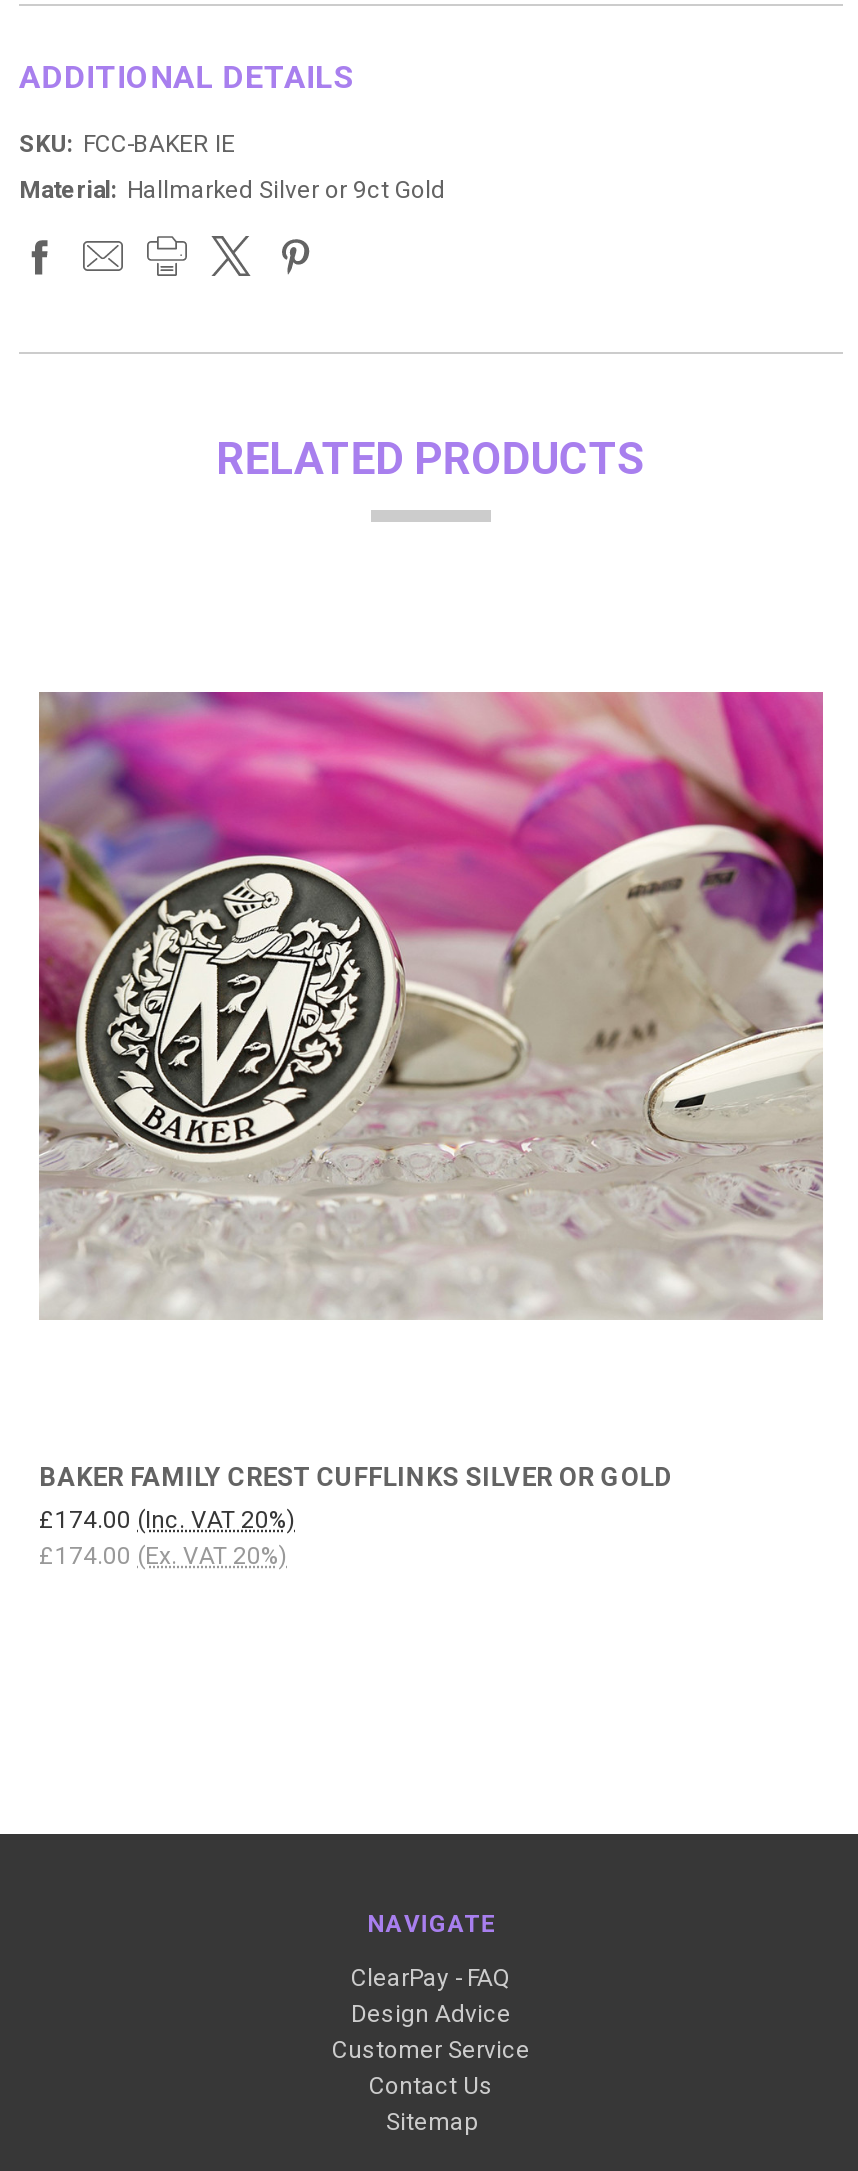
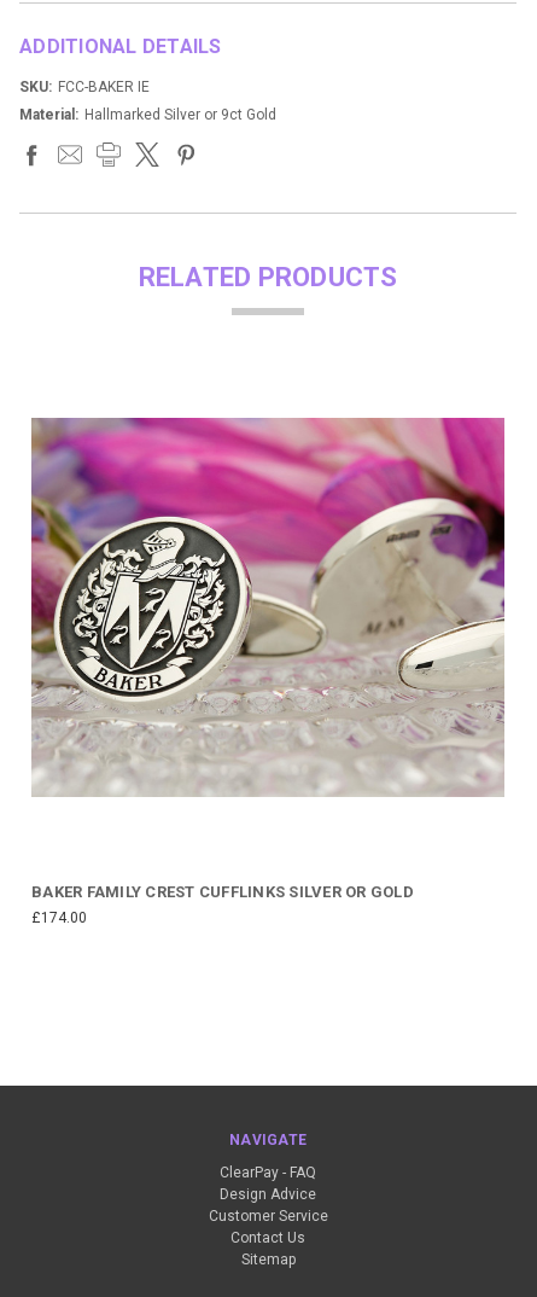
[39,1506,295,1570] £174.00 (Inc. VAT 20%) | £174.00 (Ex. VAT 20%) -> [31,909,87,926] £174.00

